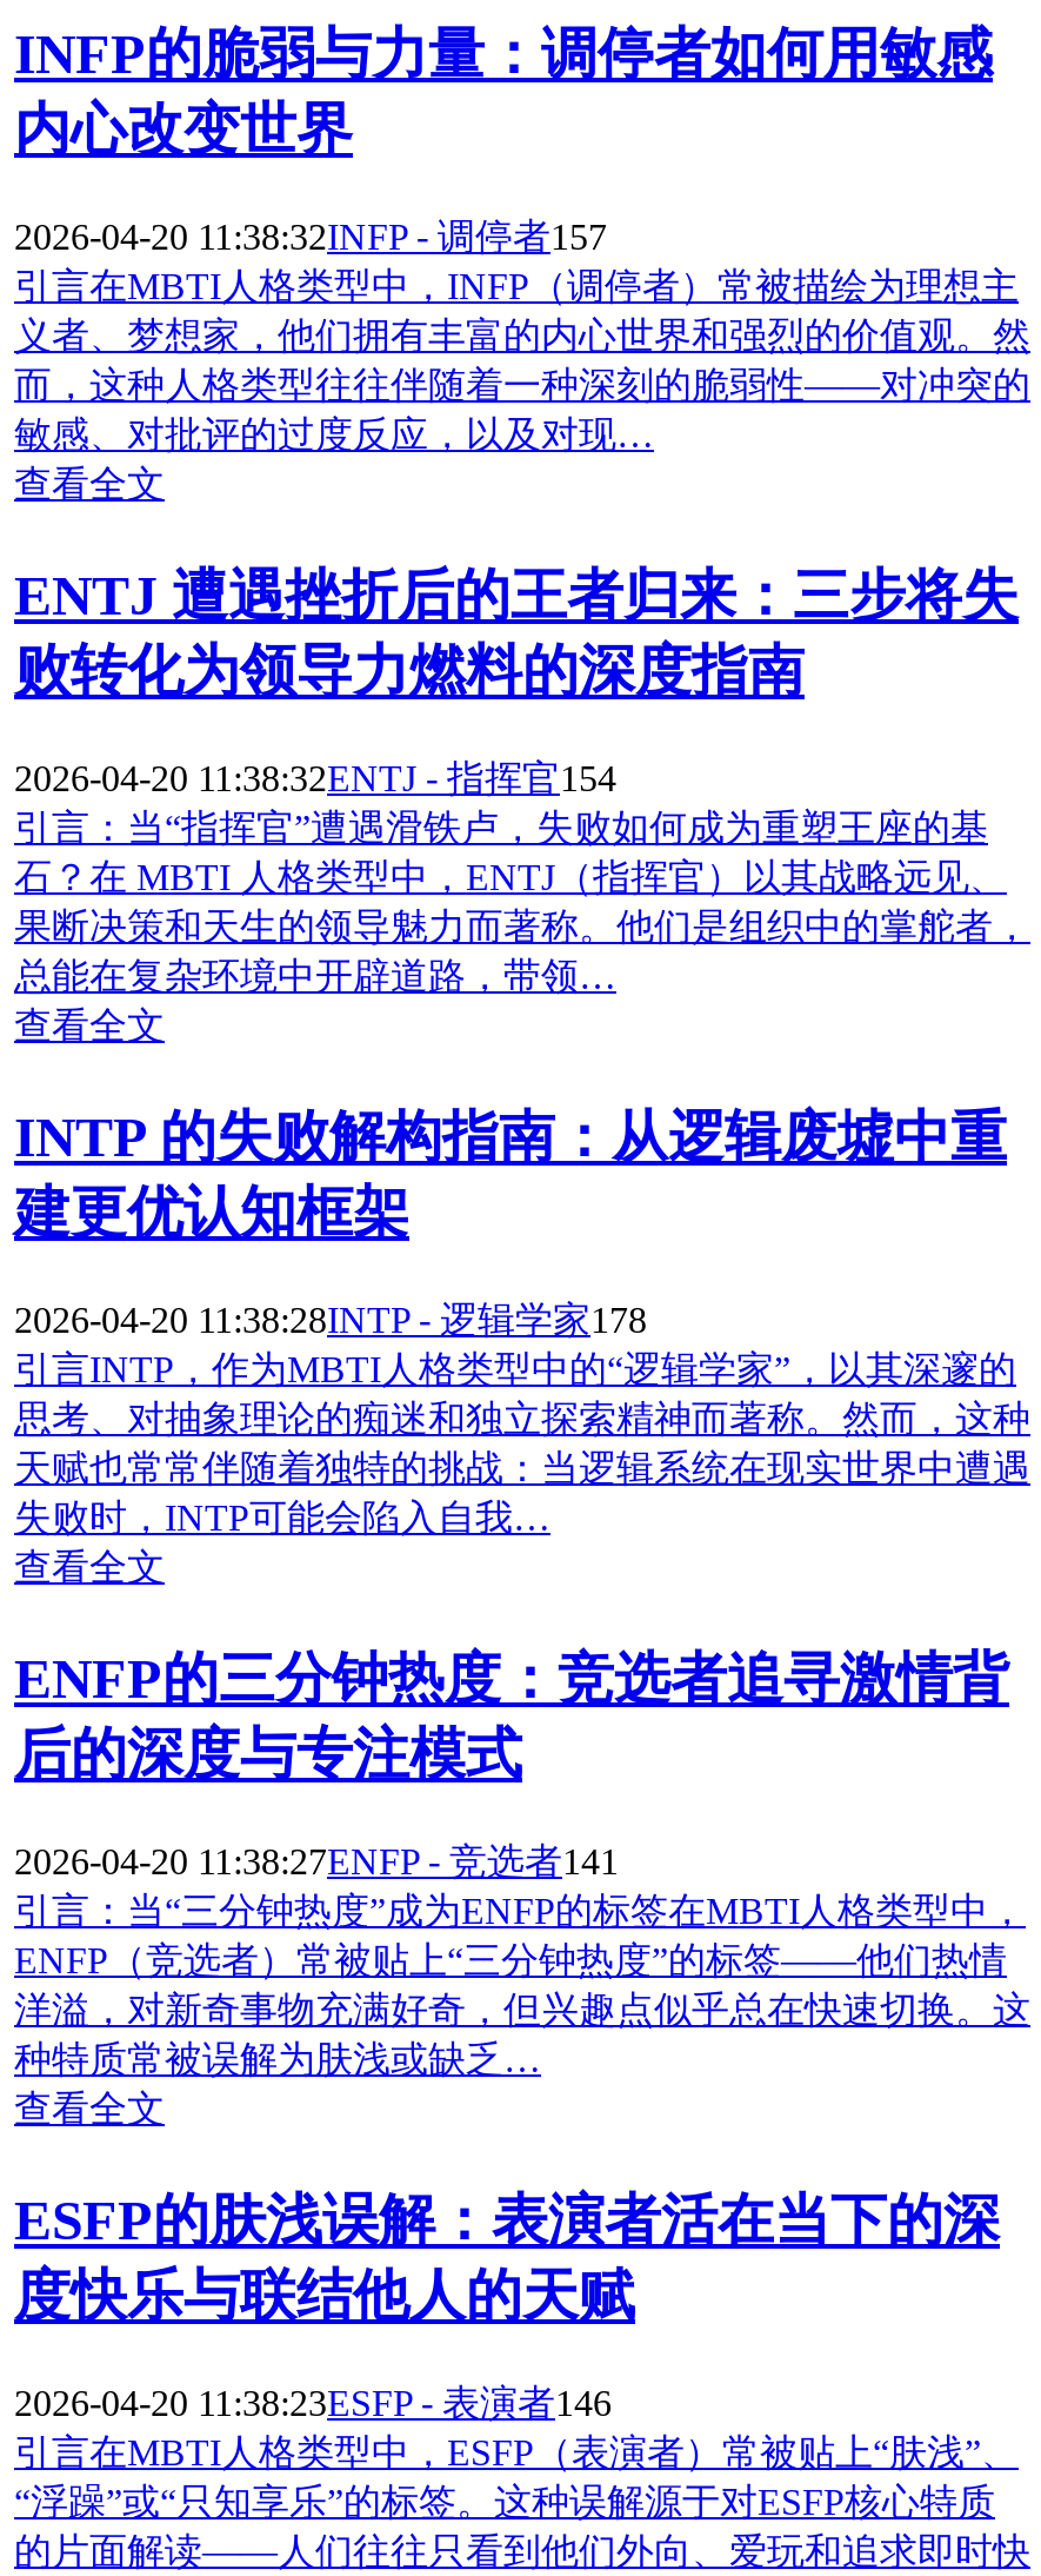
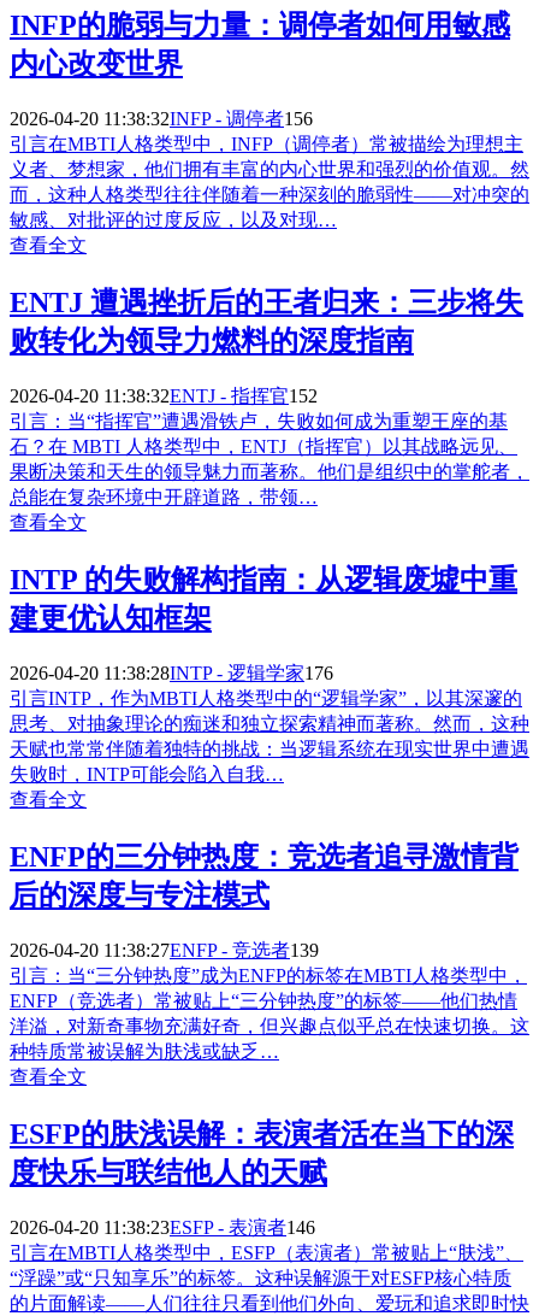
[14,217,607,257] 2026-04-20 11:38:32INFP - 调停者157 -> [10,109,313,129] 2026-04-20 11:38:32INFP - 调停者156
[14,758,616,798] 2026-04-20 11:38:32ENTJ - 指挥官154 -> [10,386,318,406] 2026-04-20 11:38:32ENTJ - 指挥官152
[14,1300,647,1340] 2026-04-20 11:38:28INTP - 逻辑学家178 -> [10,663,333,683] 2026-04-20 11:38:28INTP - 逻辑学家176
[14,1841,619,1881] 2026-04-20 11:38:27ENFP - 竞选者141 -> [10,940,319,960] 2026-04-20 11:38:27ENFP - 竞选者139

